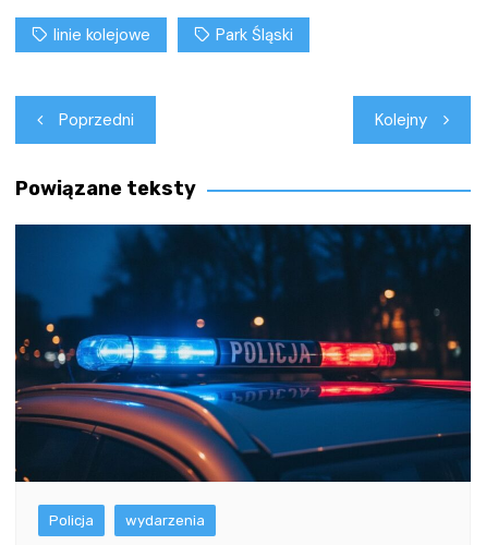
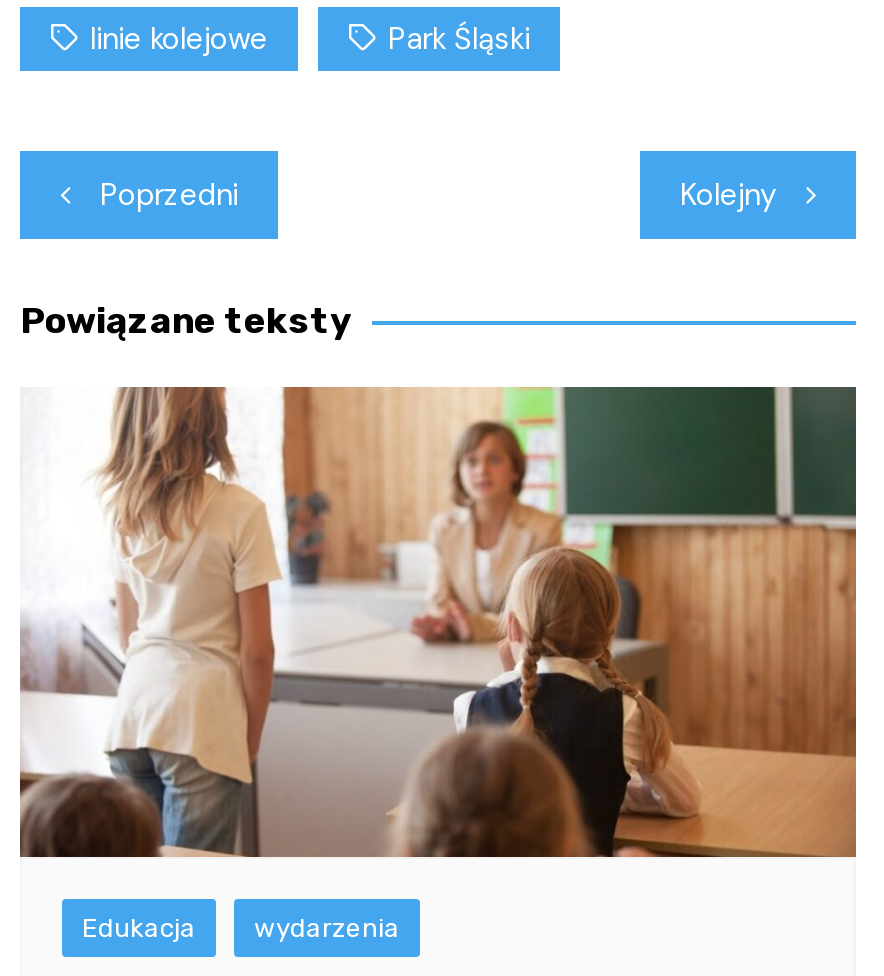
[14,223,472,528] [image] | Policja -> [18,386,858,944] [image] | Edukacja

